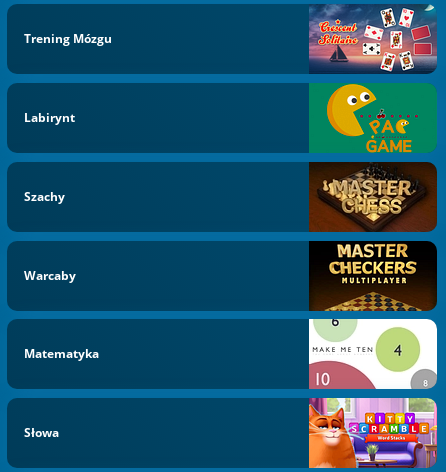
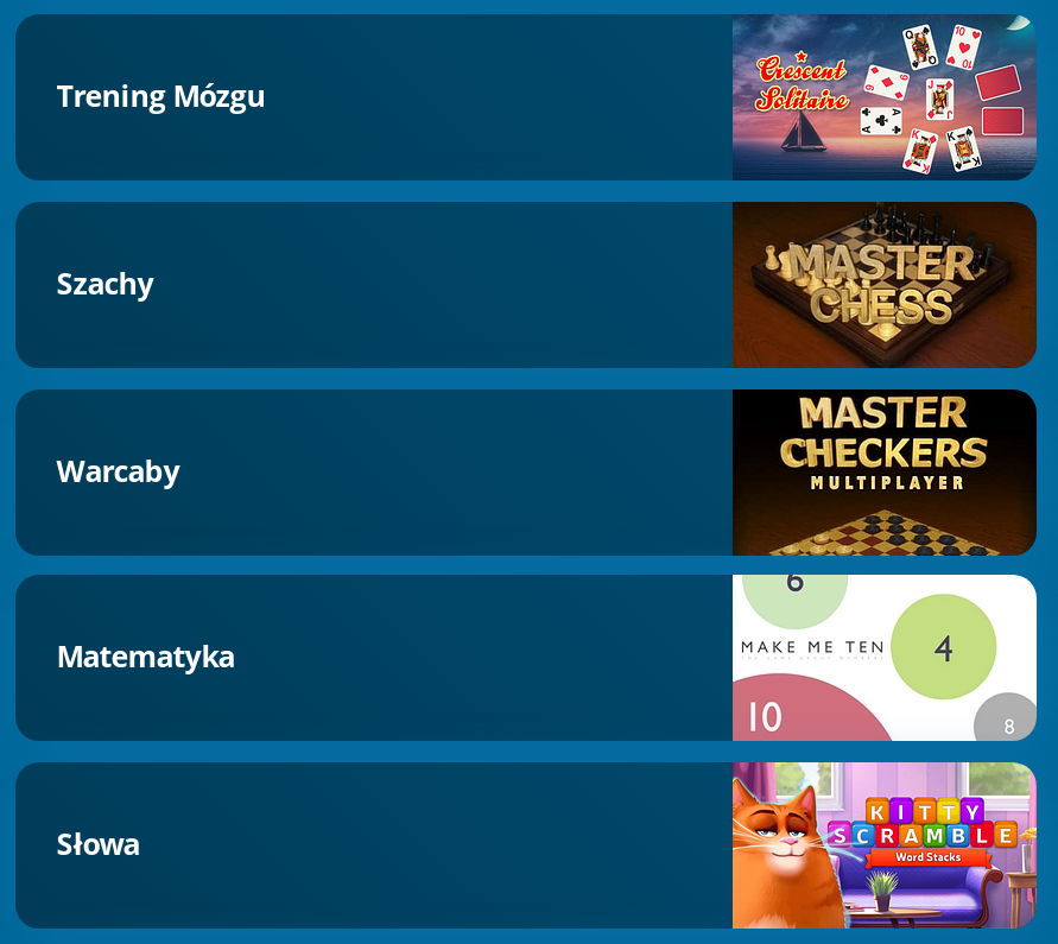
[309,83,437,153] [image] -> none
[24,109,75,126] Labirynt -> none

